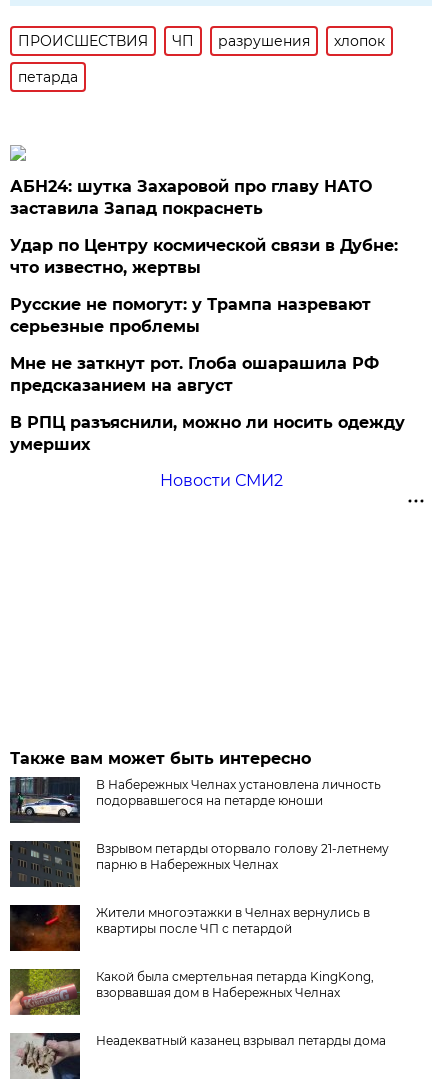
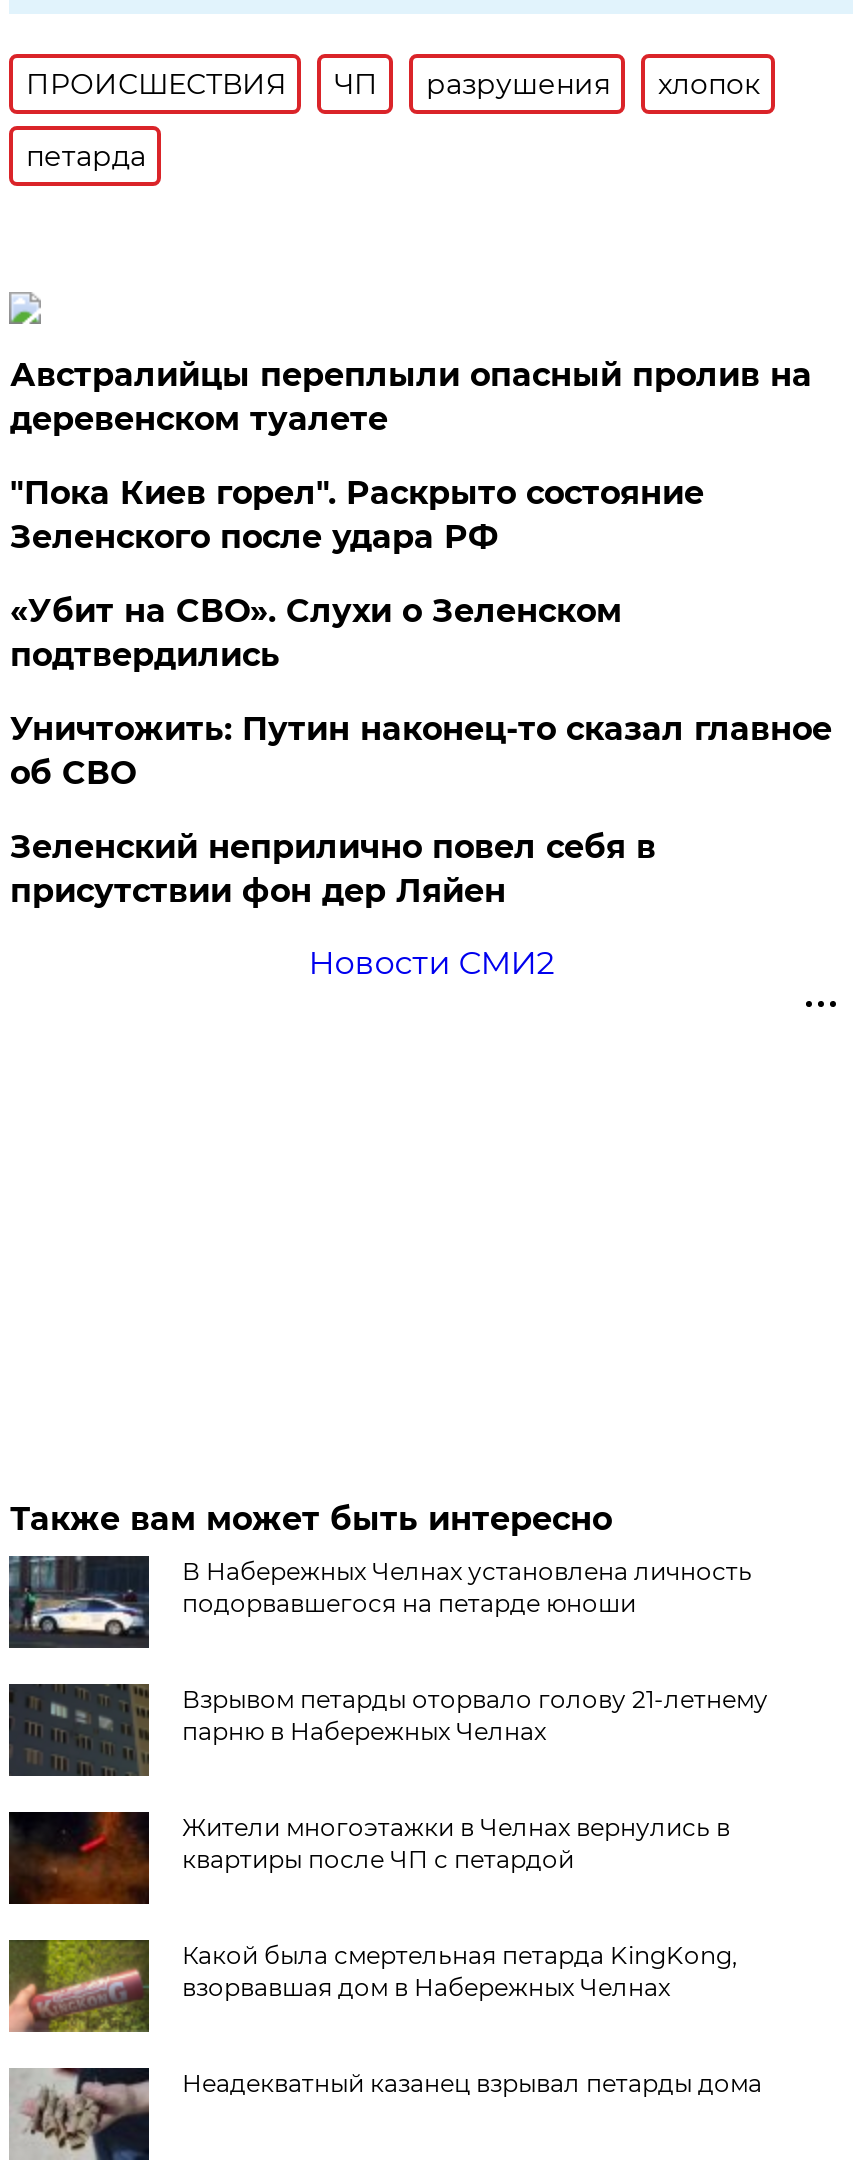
[10,177,372,218] АБН24: шутка Захаровой про главу НАТО | заставила Запад покраснеть -> [10,356,812,438] Австралийцы переплыли опасный пролив на | деревенском туалете
[10,236,398,277] Удар по Центру космической связи в Дубне: | что известно, жертвы -> [10,474,704,556] "Пока Киев горел". Раскрыто состояние | Зеленского после удара РФ
[10,295,371,336] Русские не помогут: у Трампа назревают | серьезные проблемы -> [10,592,622,674] «Убит на СВО». Слухи о Зеленском | подтвердились
[10,354,379,395] Мне не заткнут рот. Глоба ошарашила РФ | предсказанием на август -> [10,710,832,792] Уничтожить: Путин наконец-то сказал главное | об СВО
[10,413,405,454] В РПЦ разъяснили, можно ли носить одежду | умерших -> [10,828,656,910] Зеленский неприлично повел cебя в | присутствии фон дер Ляйен

